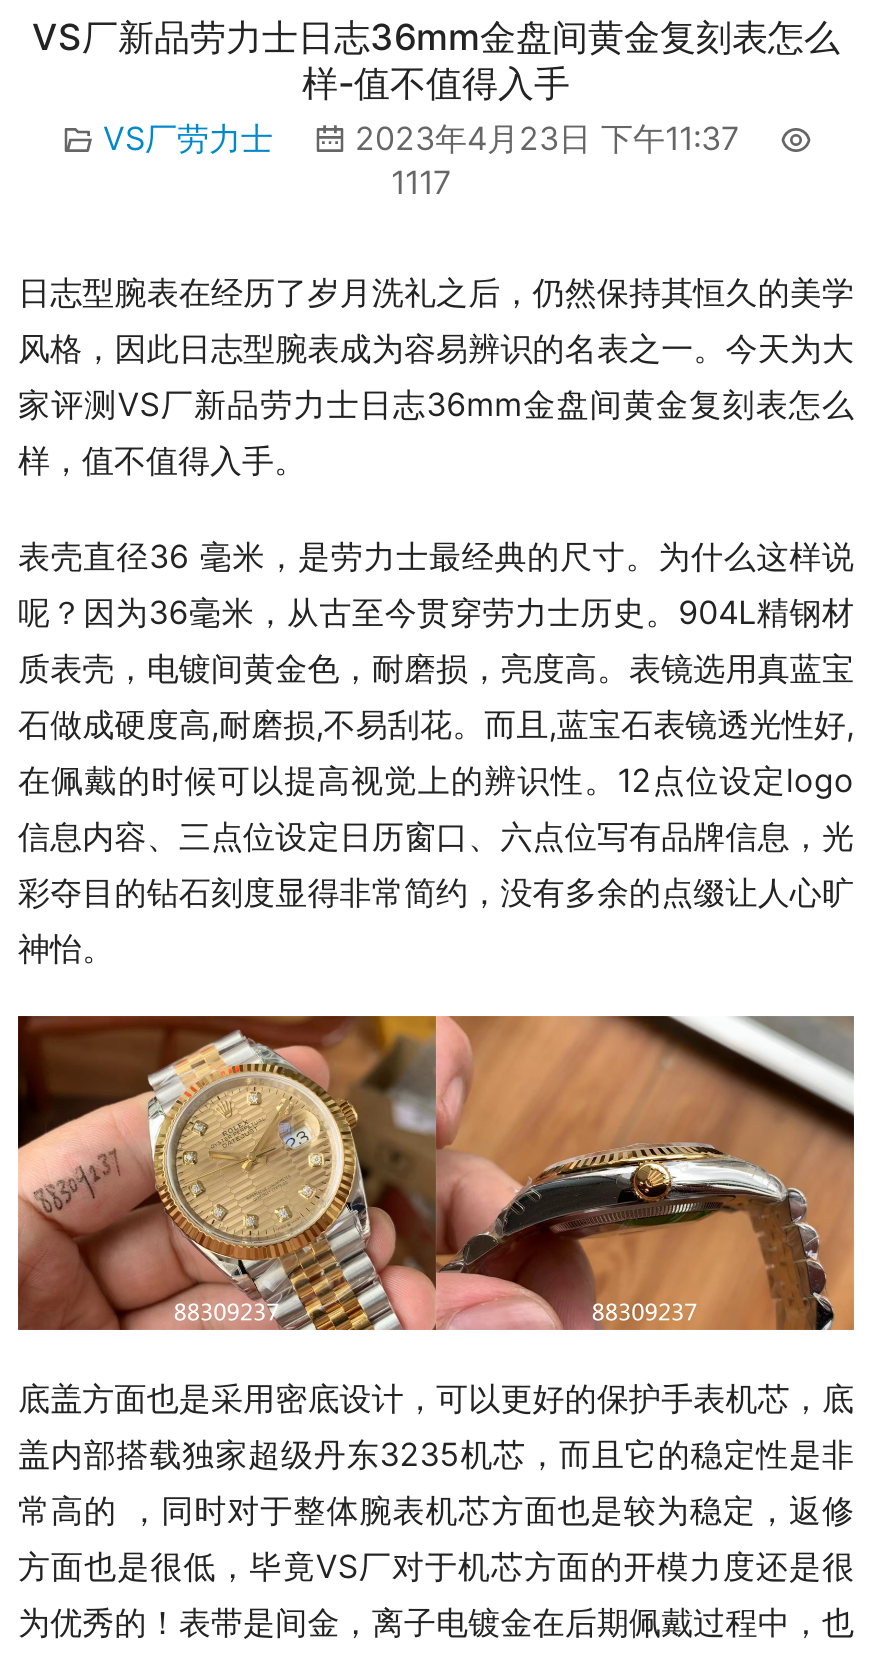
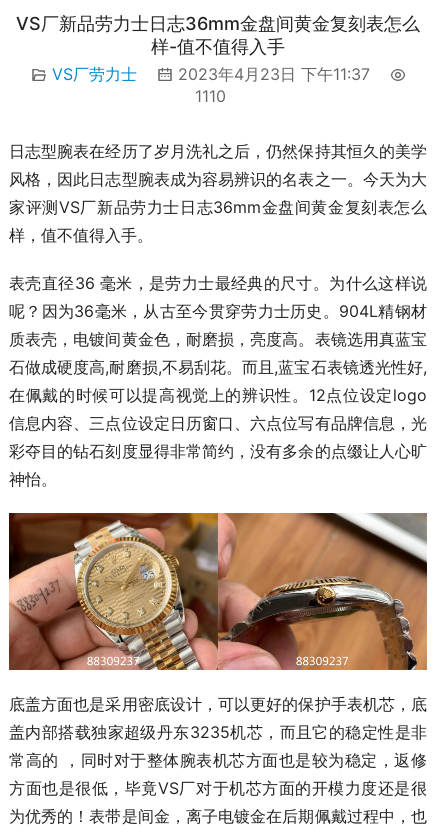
[391,163,451,203] 1117 -> [195,86,226,106] 1110

